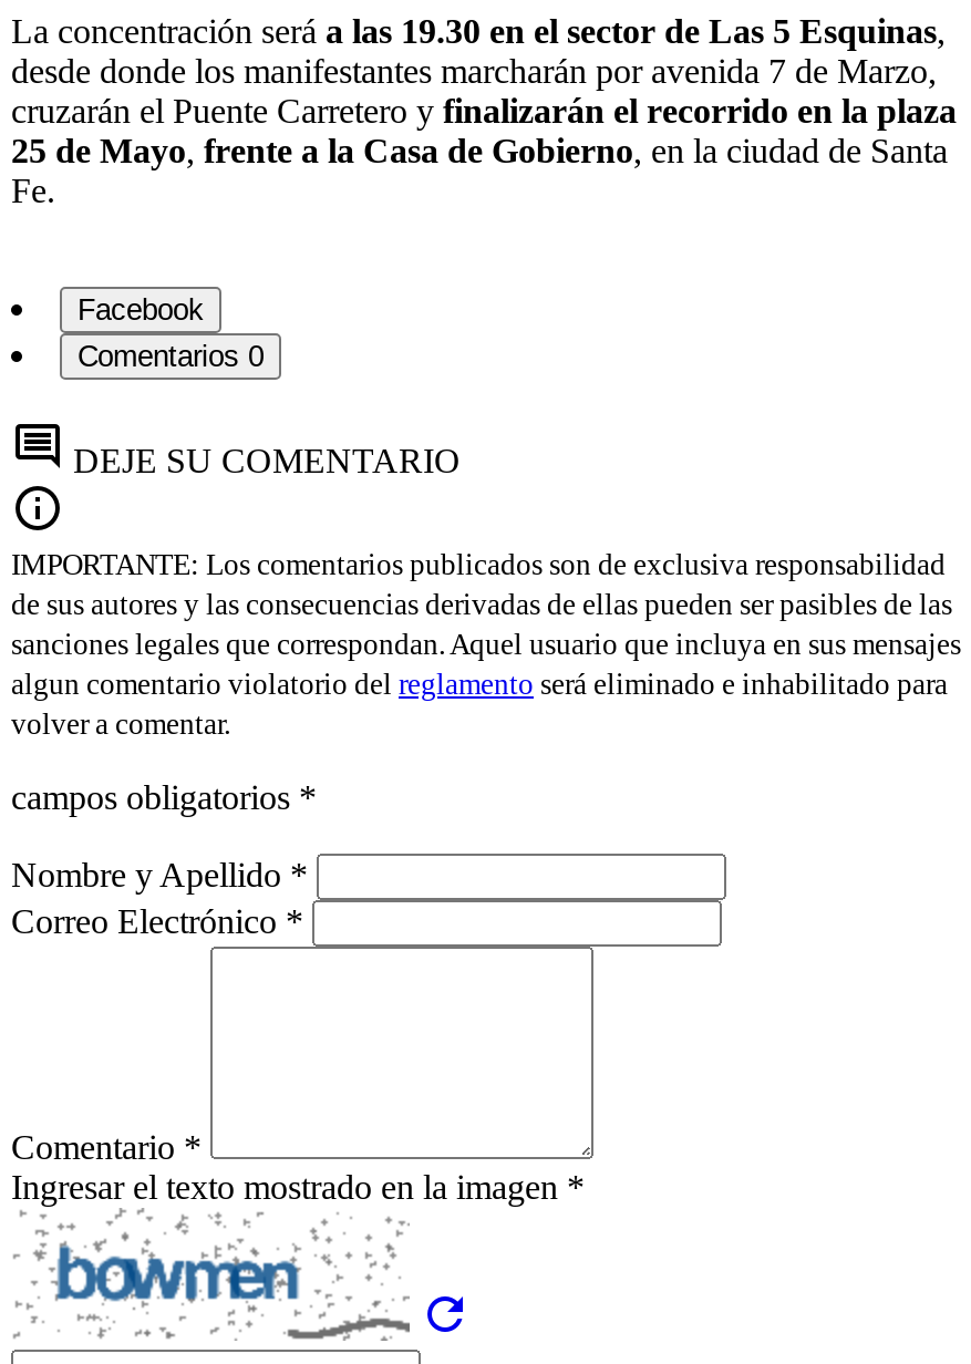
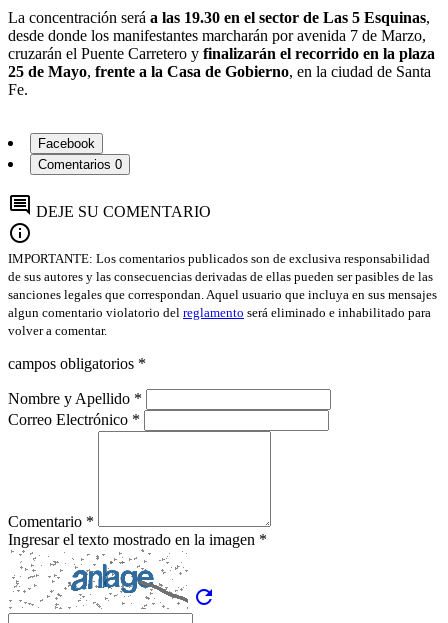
[11,1212,410,1343] [image] -> [9,551,188,610] [image]

